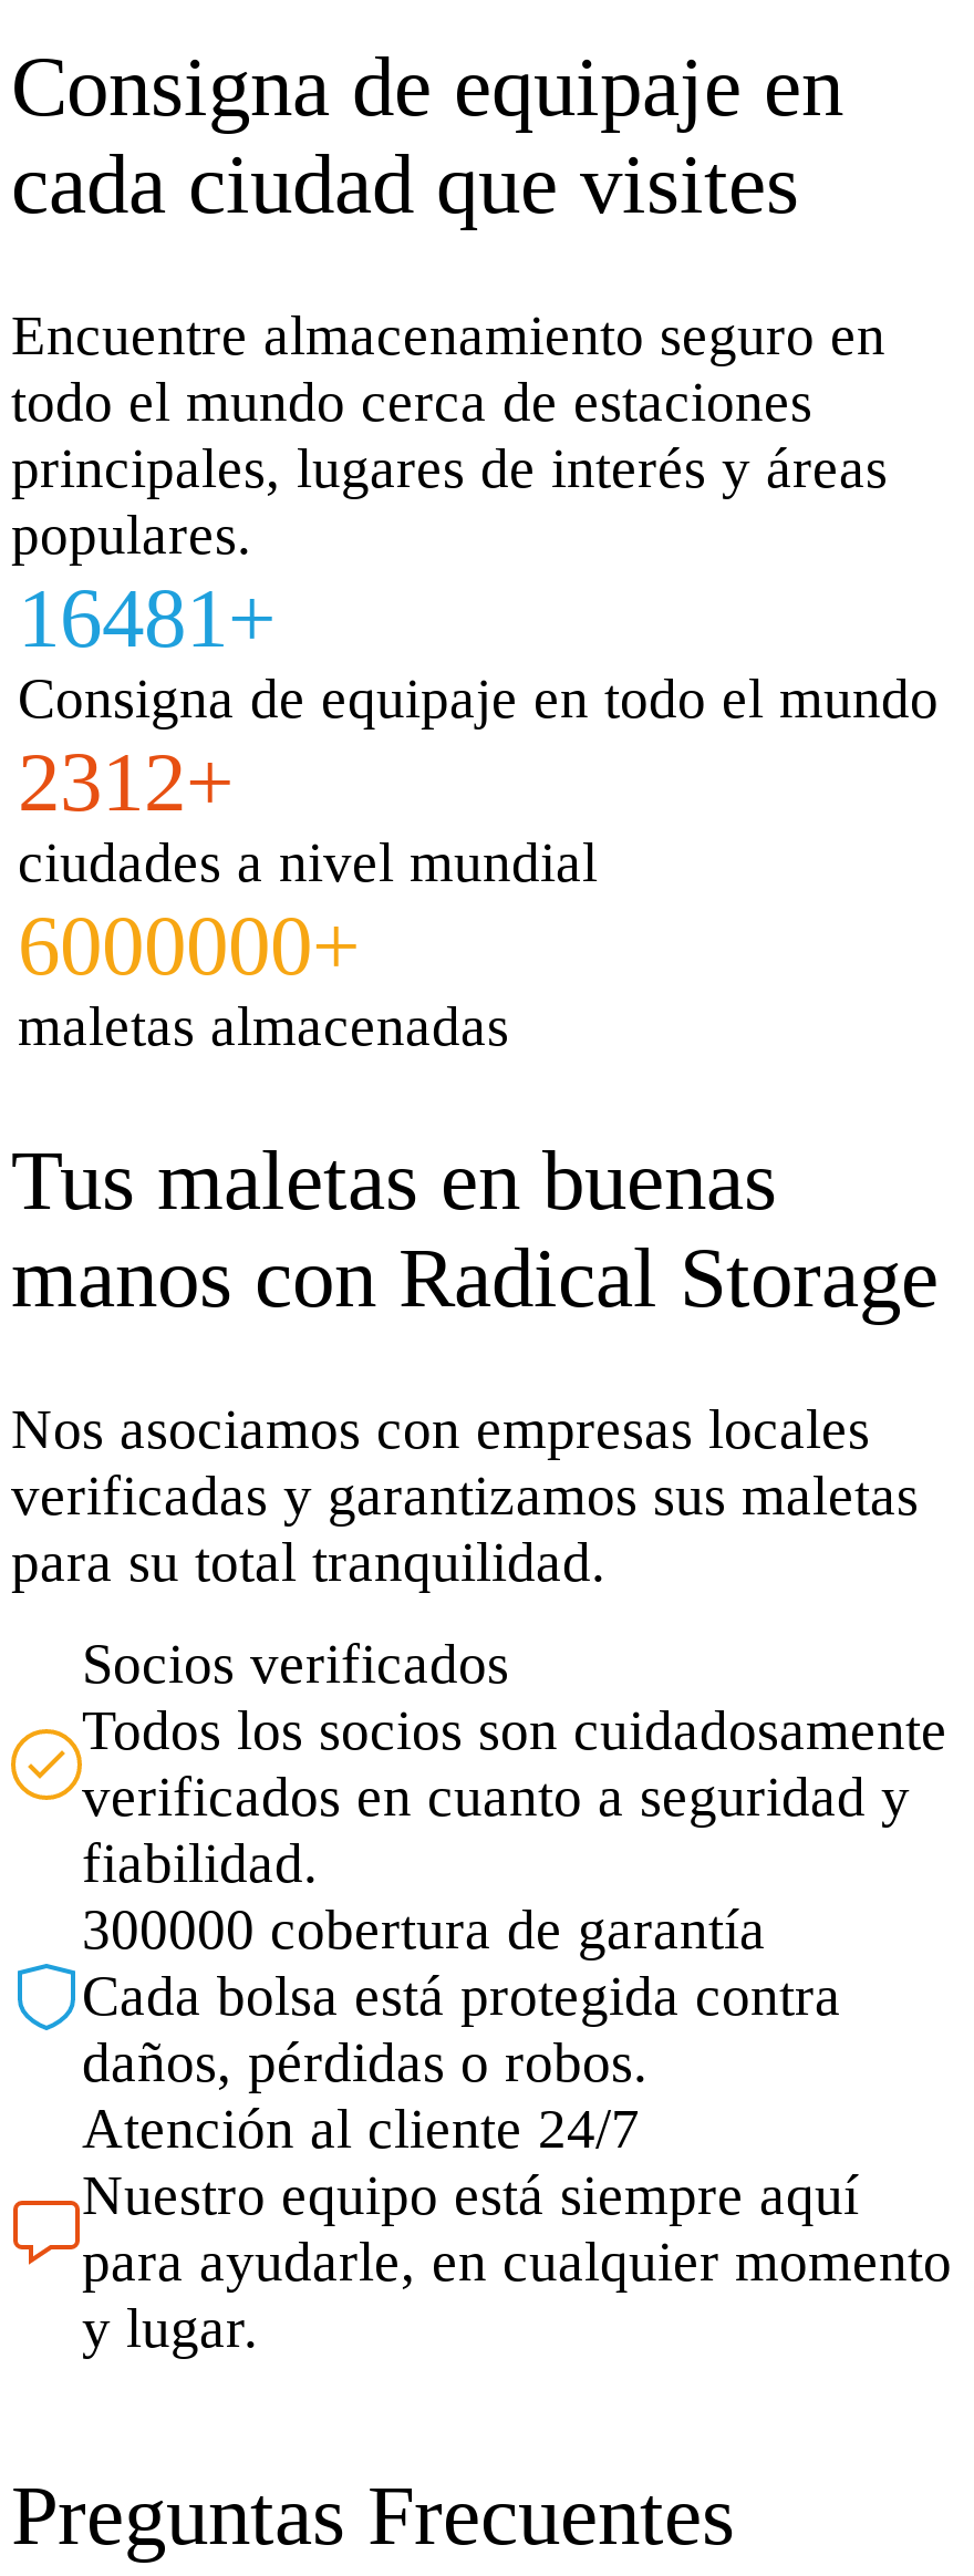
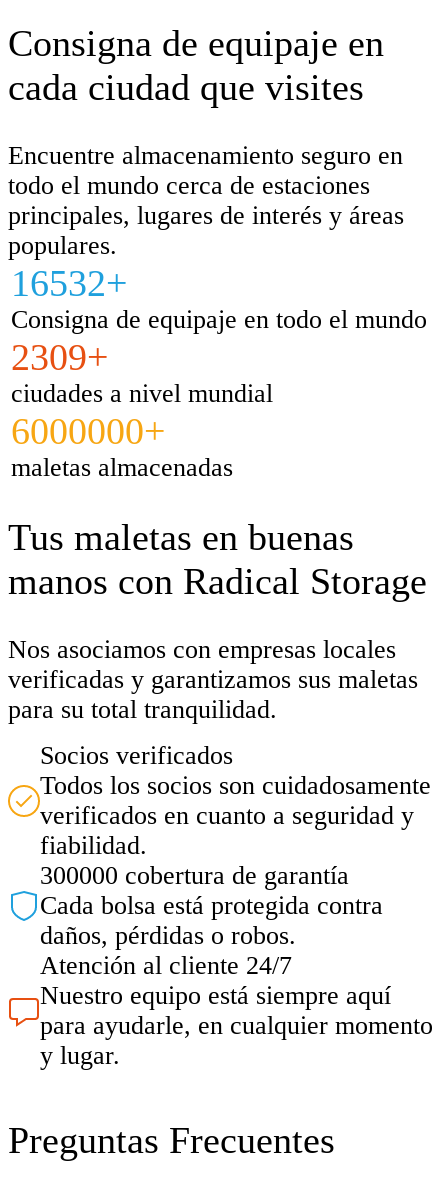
[18,571,274,664] 16481+ -> [11,262,127,304] 16532+
[18,735,232,828] 2312+ -> [11,336,108,378] 2309+

